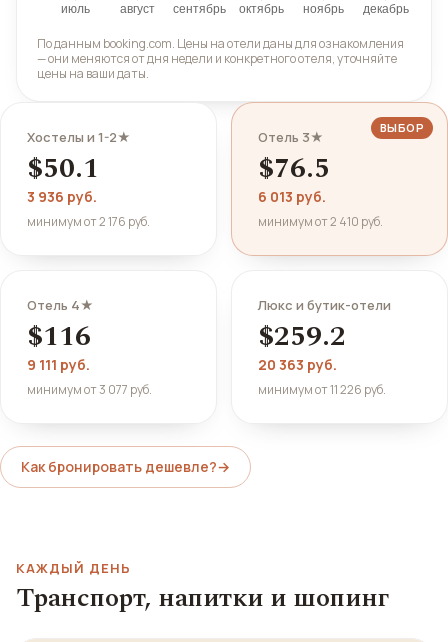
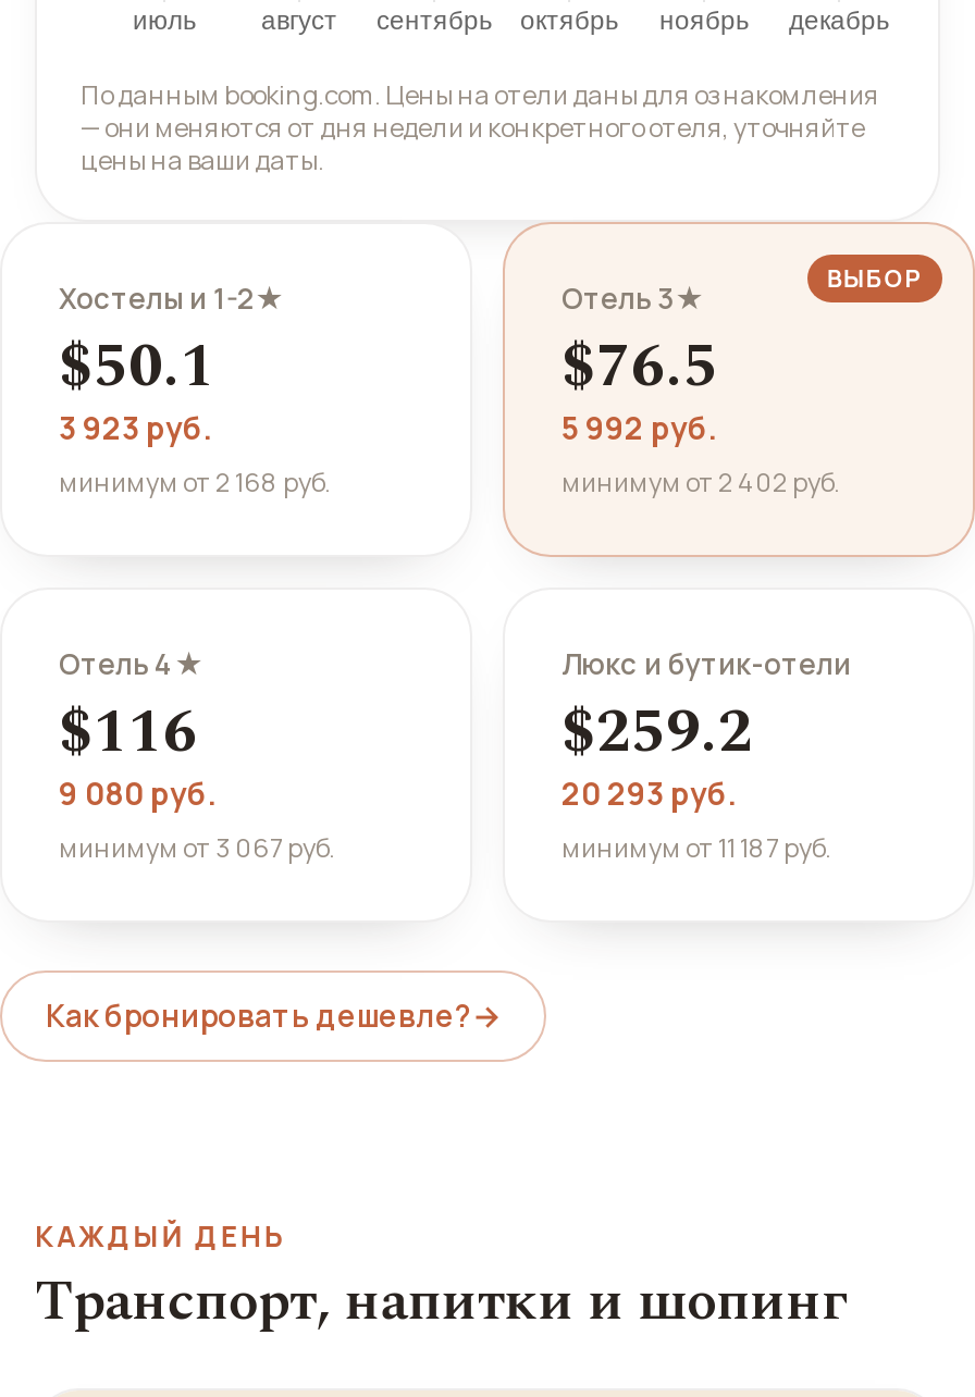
[27,187,97,206] 3 936 руб. -> [59,407,211,448] 3 923 руб.
[258,187,326,206] 6 013 руб. -> [561,407,716,448] 5 992 руб.
[27,213,150,230] минимум от 2 176 руб. -> [59,463,331,500] минимум от 2 168 руб.
[258,213,383,230] минимум от 2 410 руб. -> [561,463,840,500] минимум от 2 402 руб.
[27,355,90,374] 9 111 руб. -> [59,772,215,814] 9 080 руб.
[258,355,337,374] 20 363 руб. -> [561,772,736,814] 20 293 руб.
[27,381,152,398] минимум от 3 077 руб. -> [59,829,335,866] минимум от 3 067 руб.
[258,381,386,398] минимум от 11 226 руб. -> [561,829,831,866] минимум от 11 187 руб.

